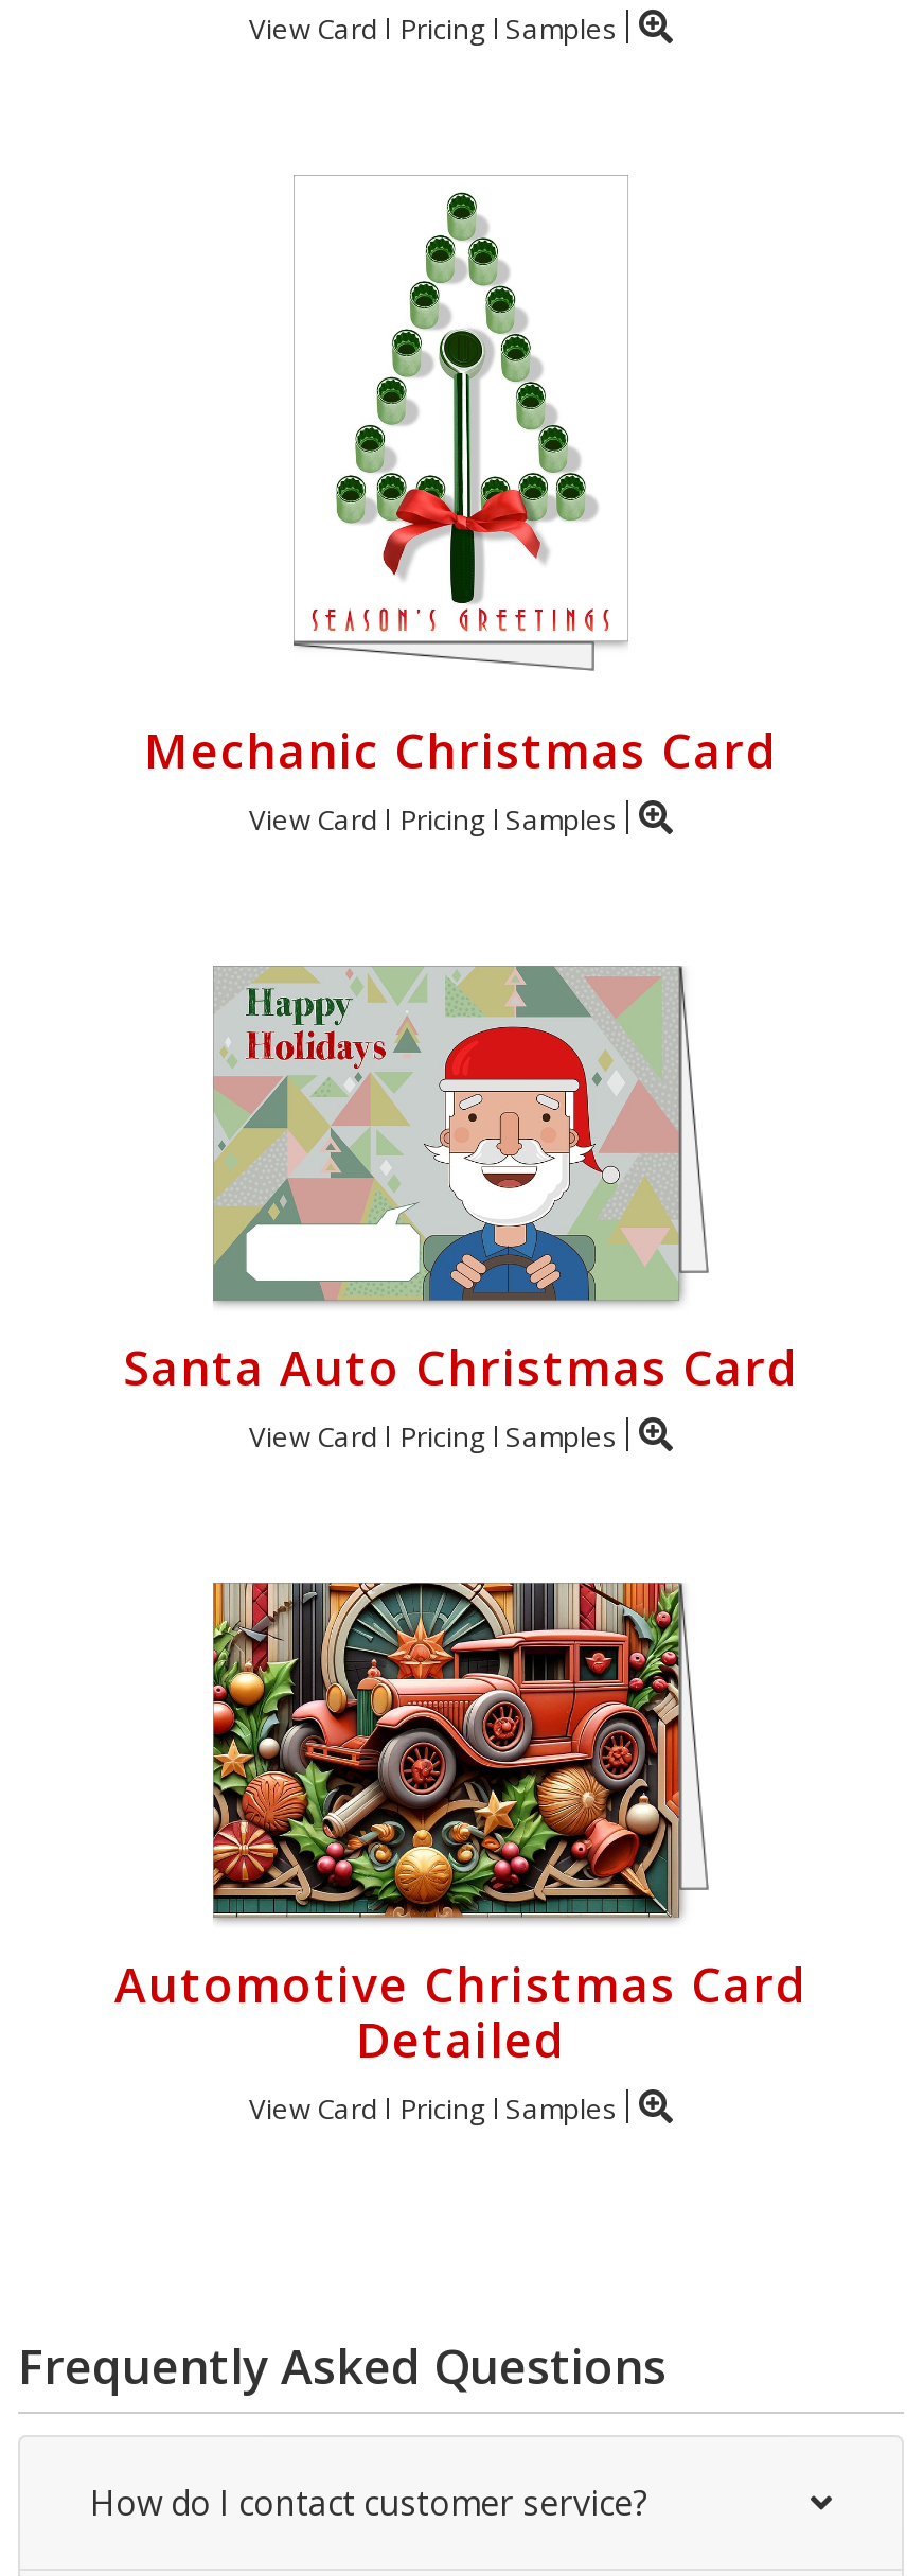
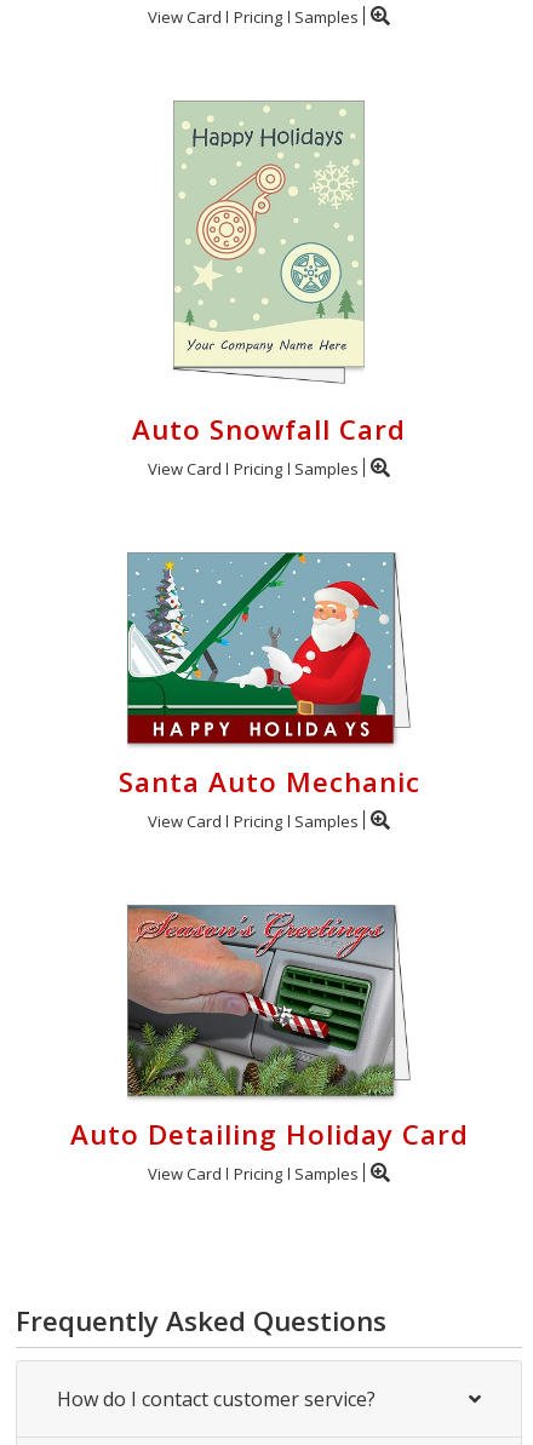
[144,177,778,783] [image] | Mechanic Christmas Card -> [132,101,406,448] [image] | Auto Snowfall Card
[123,966,799,1400] [image] | Santa Auto Christmas Card -> [118,551,420,801] [image] | Santa Auto Mechanic
[114,1581,807,2072] [image] | Automotive Christmas Card | Detailed -> [70,905,468,1153] [image] | Auto Detailing Holiday Card

